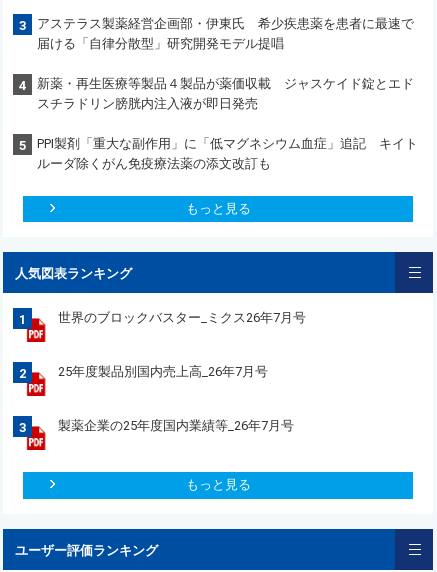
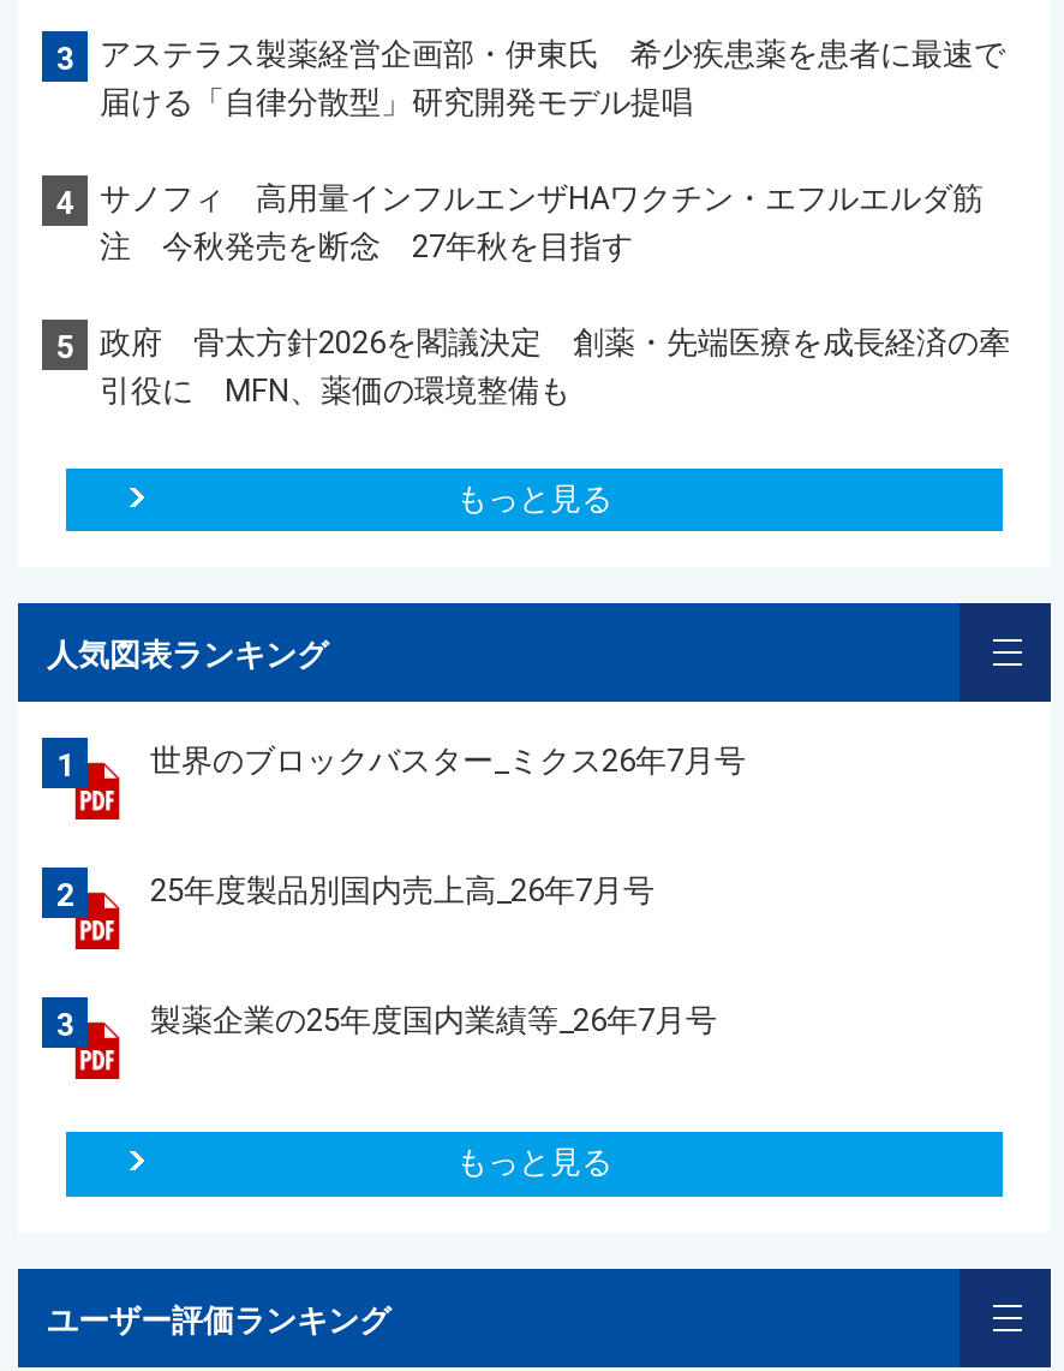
[37,76,414,111] 新薬・再生医療等製品４製品が薬価収載 ジャスケイド錠とエド | スチラドリン膀胱内注入液が即日発売 -> [100,179,984,263] サノフィ 高用量インフルエンザHAワクチン・エフルエルダ筋 | 注 今秋発売を断念 27年秋を目指す
[37,136,418,171] PPI製剤「重大な副作用」に「低マグネシウム血症」追記 キイト | ルーダ除くがん免疫療法薬の添文改訂も -> [100,323,1010,408] 政府 骨太方針2026を閣議決定 創薬・先端医療を成長経済の牽 | 引役に MFN、薬価の環境整備も

